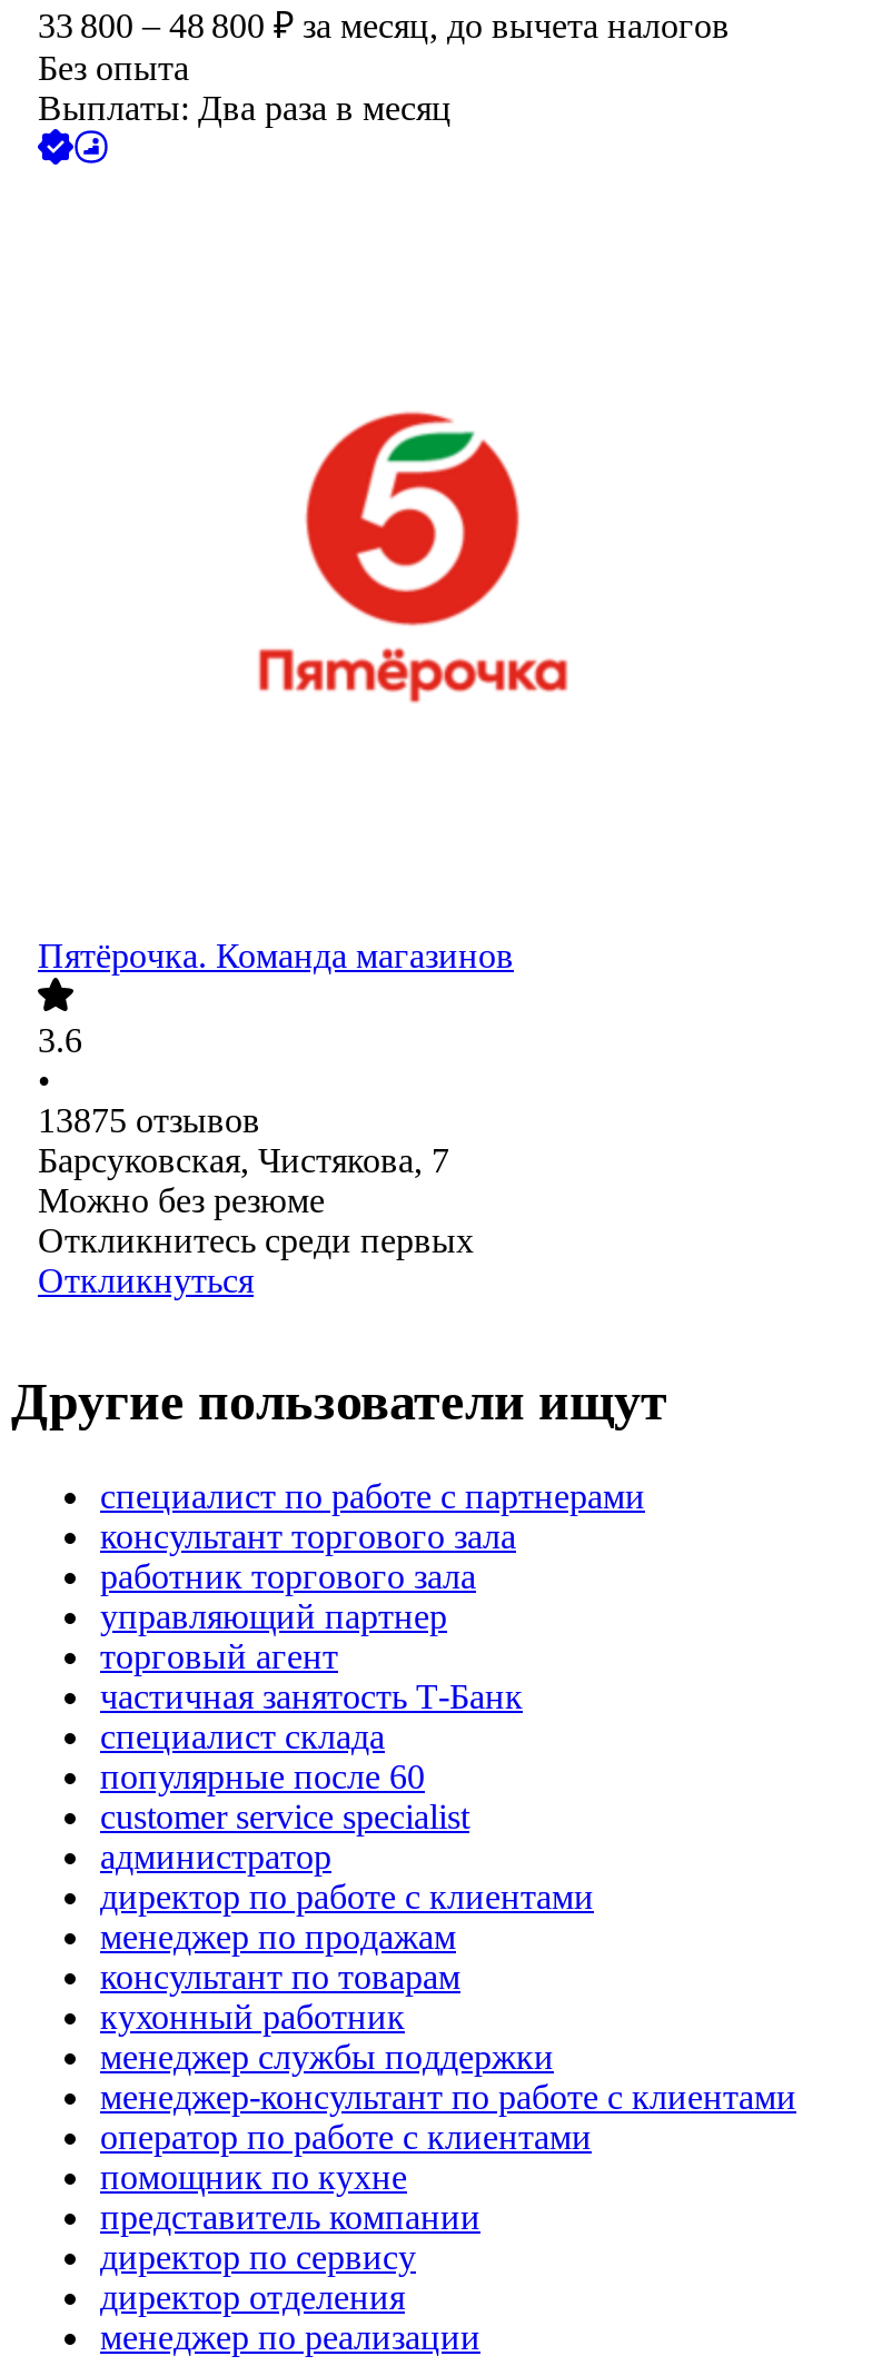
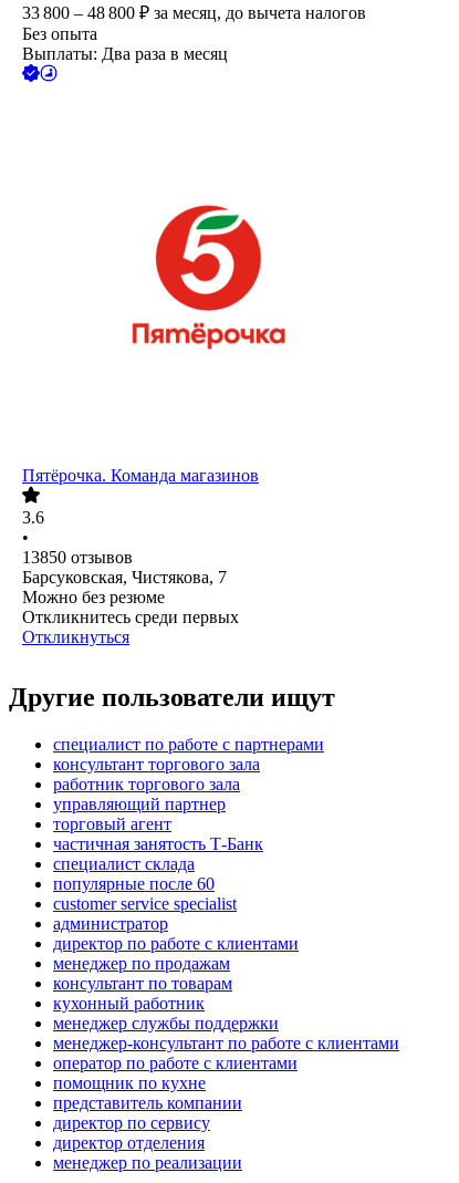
[38,1102,260,1140] 13875 отзывов -> [22,548,133,567] 13850 отзывов

